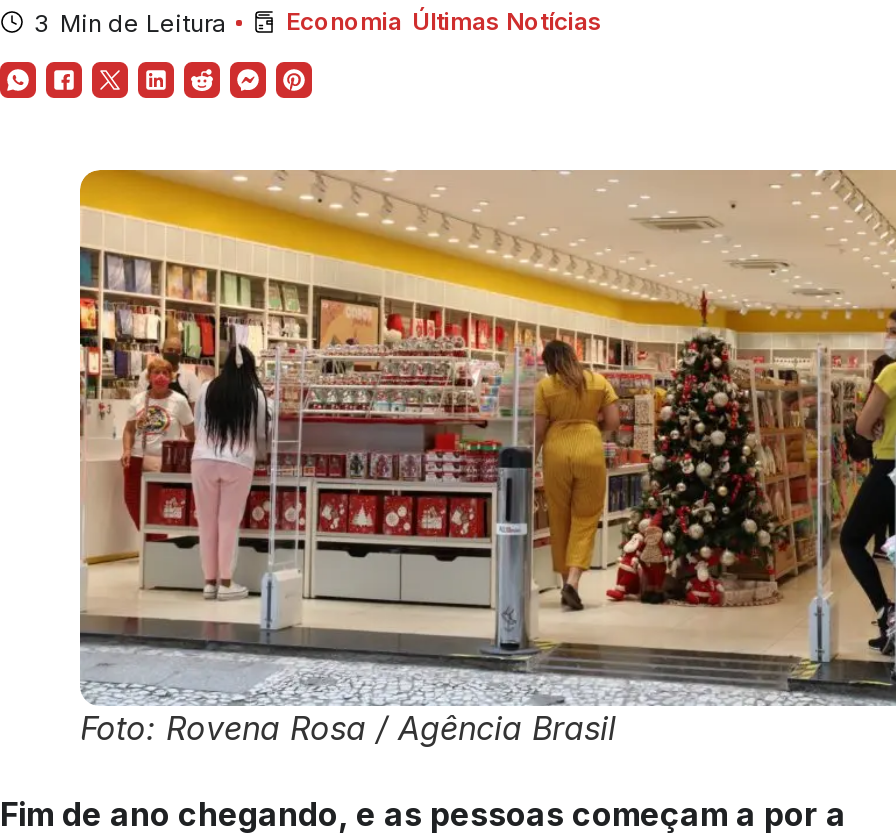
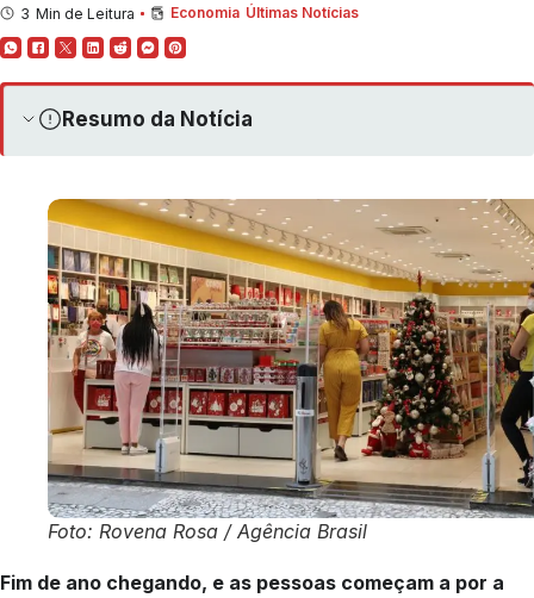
none -> [62,107,253,131] Resumo da Notícia

